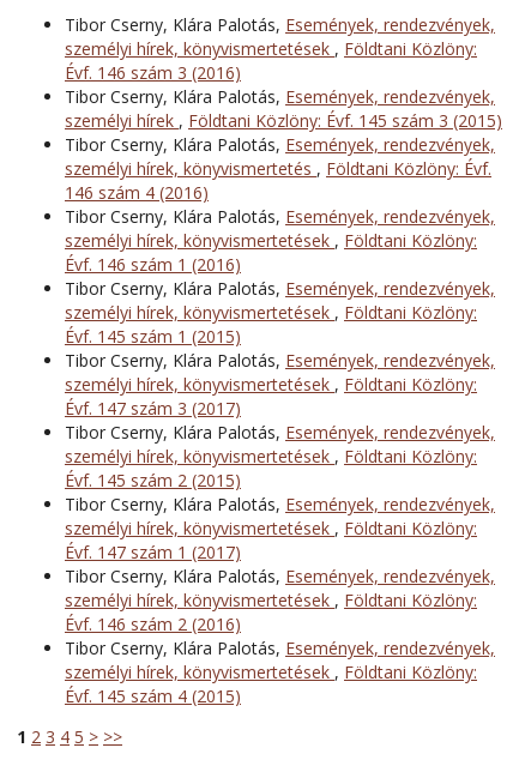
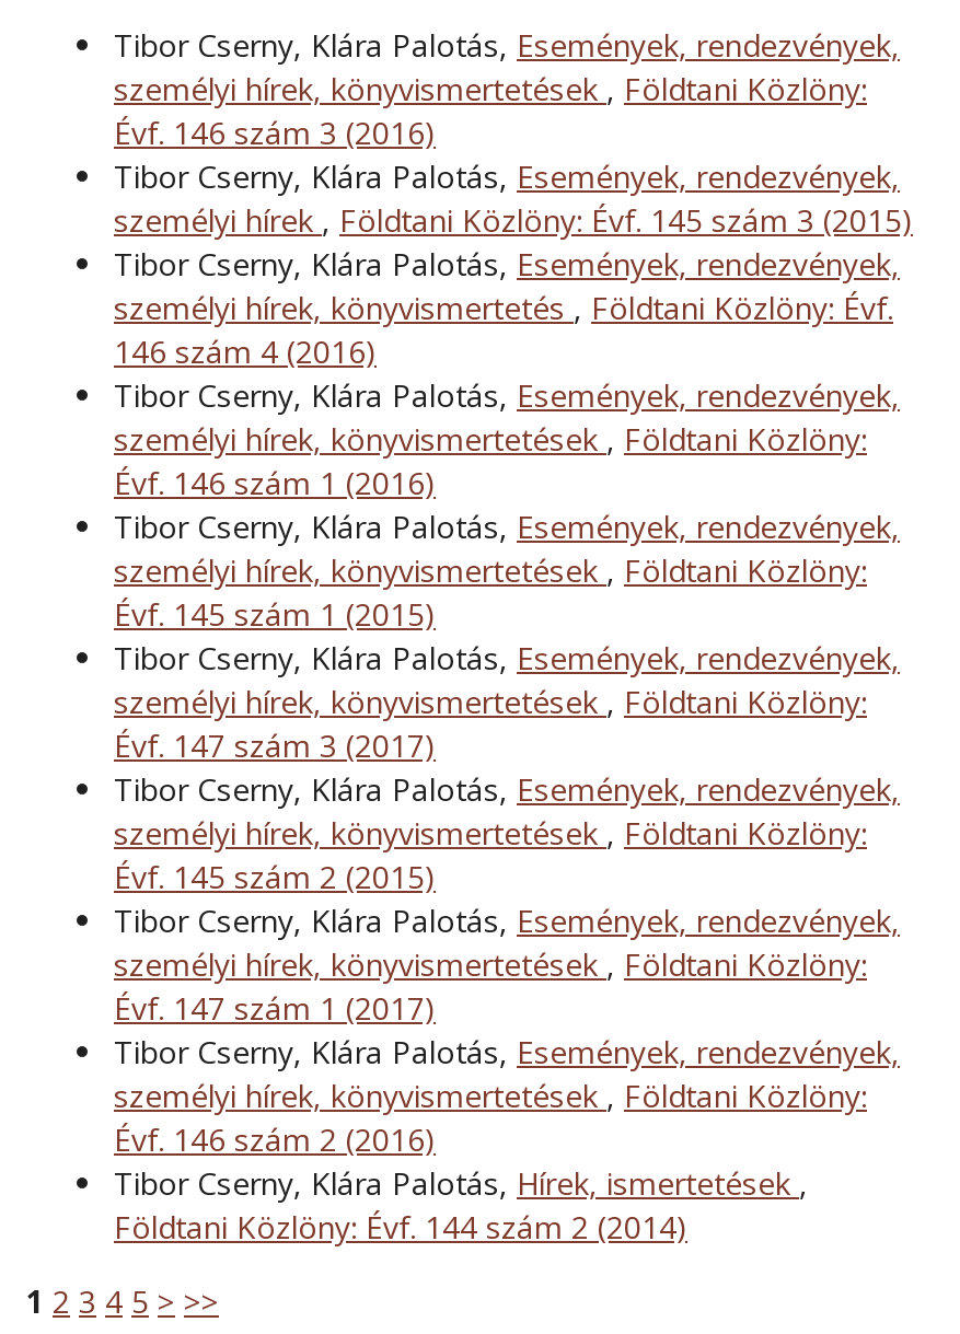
[65,636,495,707] Tibor Cserny, Klára Palotás, Események, rendezvények, | személyi hírek, könyvismertetések, Földtani Közlöny: | Évf. 145 szám 4 (2015) -> [114,1162,808,1247] Tibor Cserny, Klára Palotás, Hírek, ismertetések, | Földtani Közlöny: Évf. 144 szám 2 (2014)

